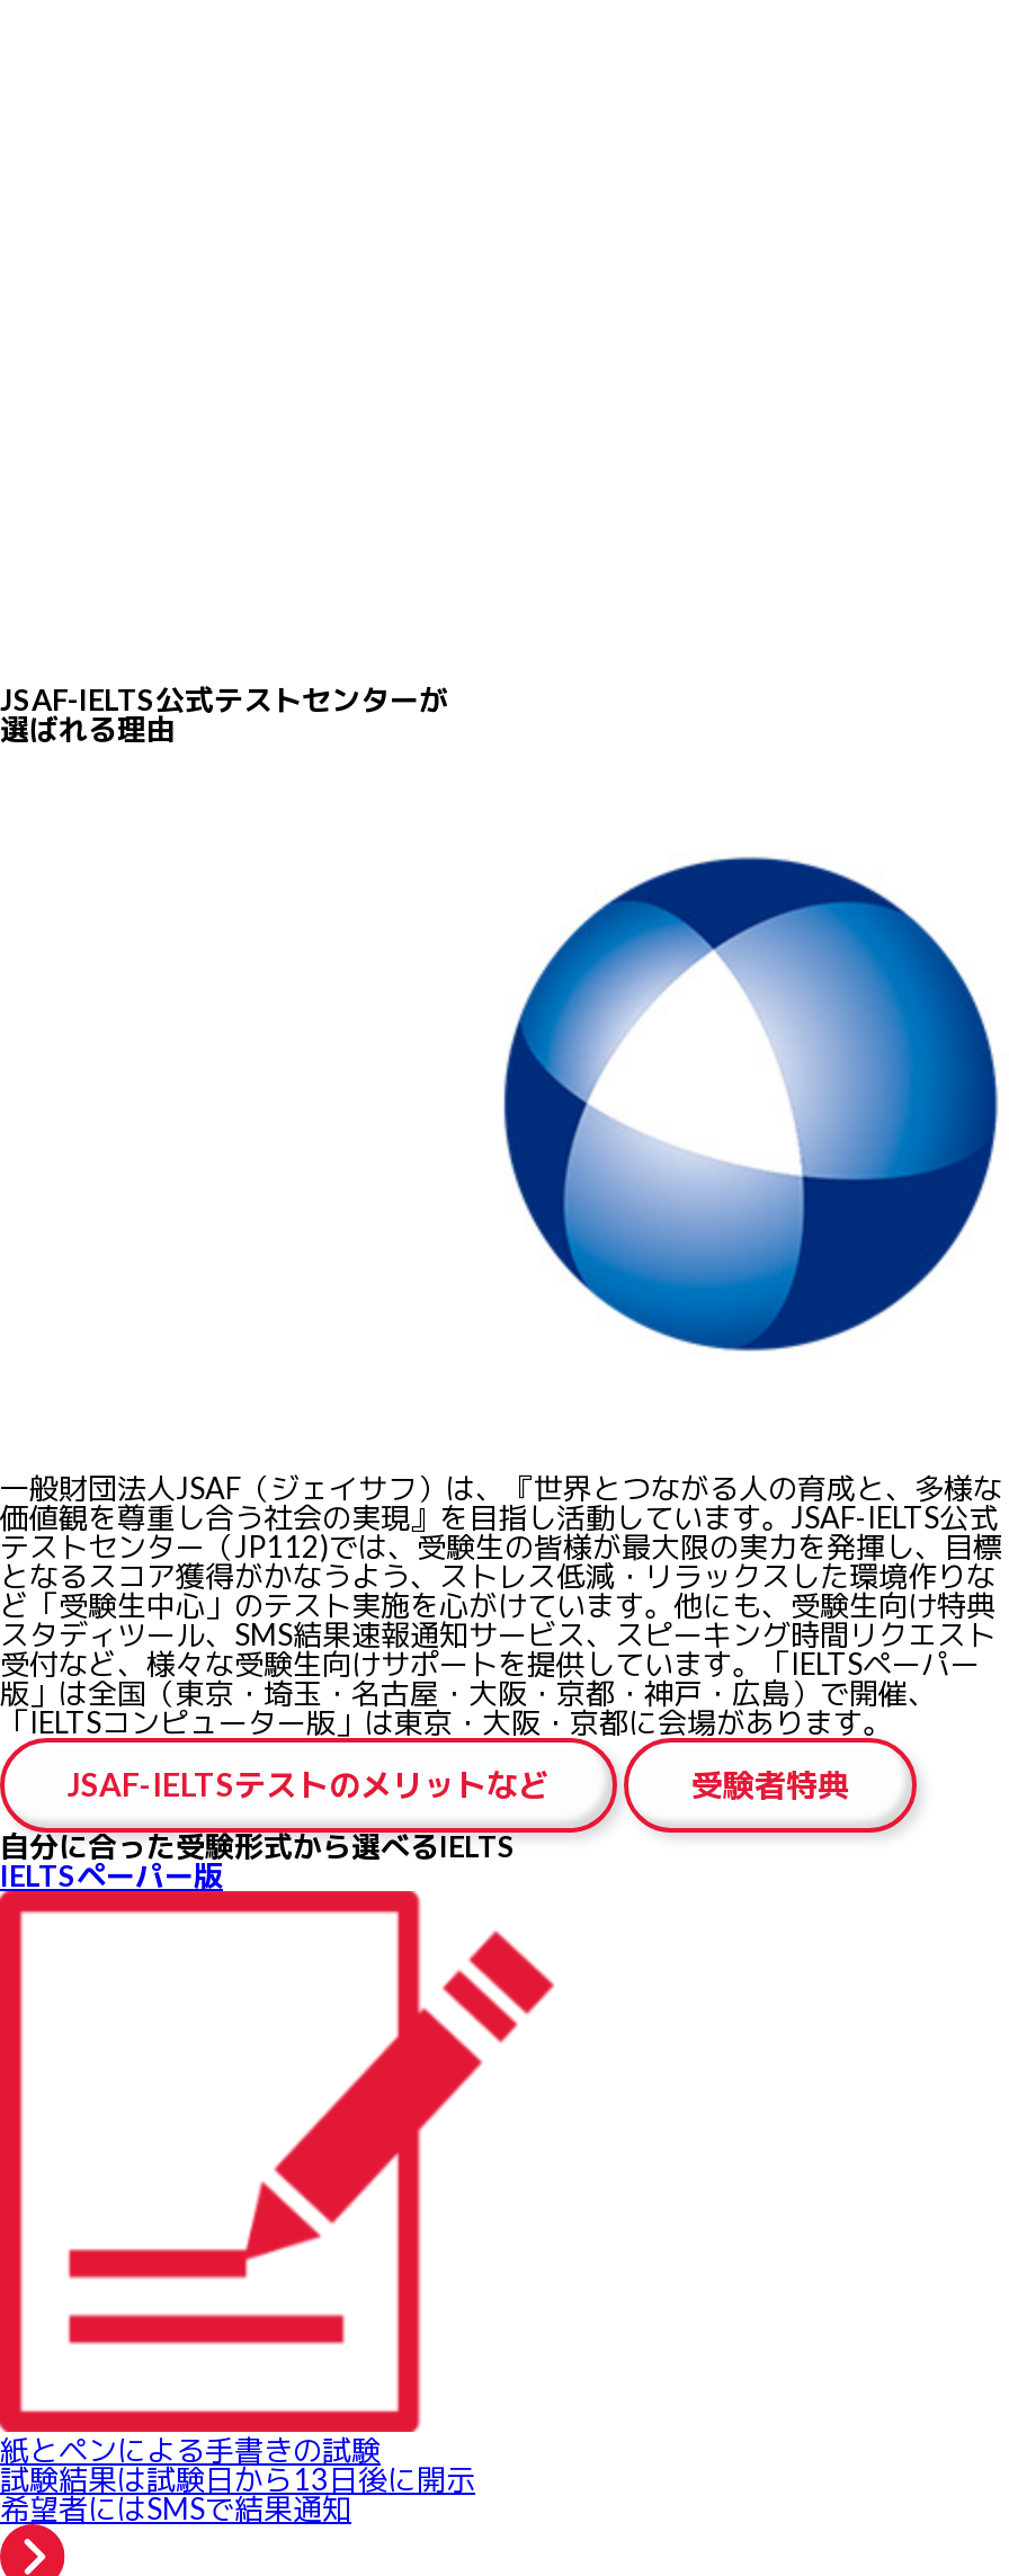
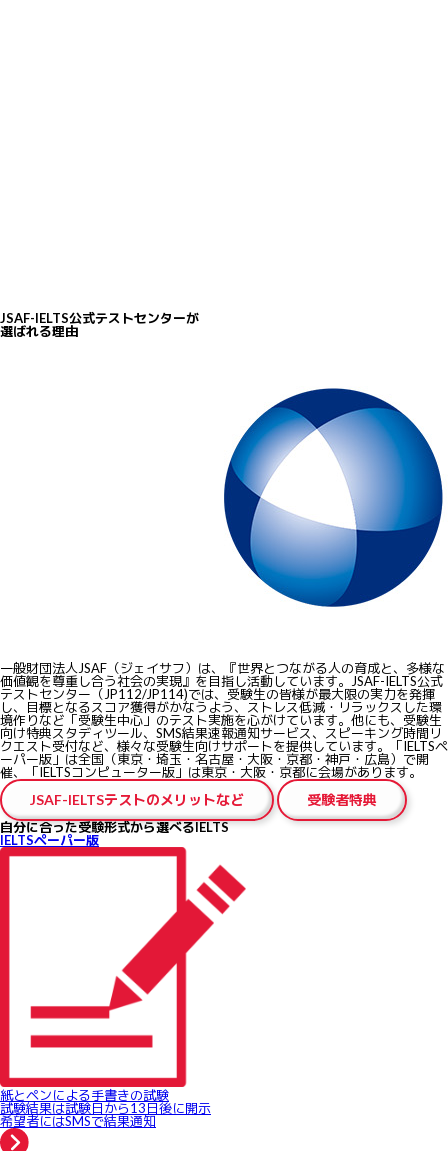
[0,1528,1002,1740] テストセンター（JP112)では、受験生の皆様が最大限の実力を発揮し、目標 | となるスコア獲得がかなうよう、ストレス低減・リラックスした環境作りな | ど「受験生中心」のテスト実施を心がけています。他にも、受験生向け特典 | スタディツール、SMS結果速報通知サービス、スピーキング時間リクエスト | 受付など、様々な受験生向けサポートを提供しています。「IELTSペーパー | 版」は全国（東京・埼玉・名古屋・大阪・京都・神戸・広島）で開催、 | 「IELTSコンピューター版」は東京・大阪・京都に会場があります。 -> [0,686,448,780] テストセンター（JP112/JP114)では、受験生の皆様が最大限の実力を発揮 | し、目標となるスコア獲得がかなうよう、ストレス低減・リラックスした環 | 境作りなど「受験生中心」のテスト実施を心がけています。他にも、受験生 | 向け特典スタディツール、SMS結果速報通知サービス、スピーキング時間リ | クエスト受付など、様々な受験生向けサポートを提供しています。「IELTSペ | ーパー版」は全国（東京・埼玉・名古屋・大阪・京都・神戸・広島）で開 | 催、「IELTSコンピューター版」は東京・大阪・京都に会場があります。

